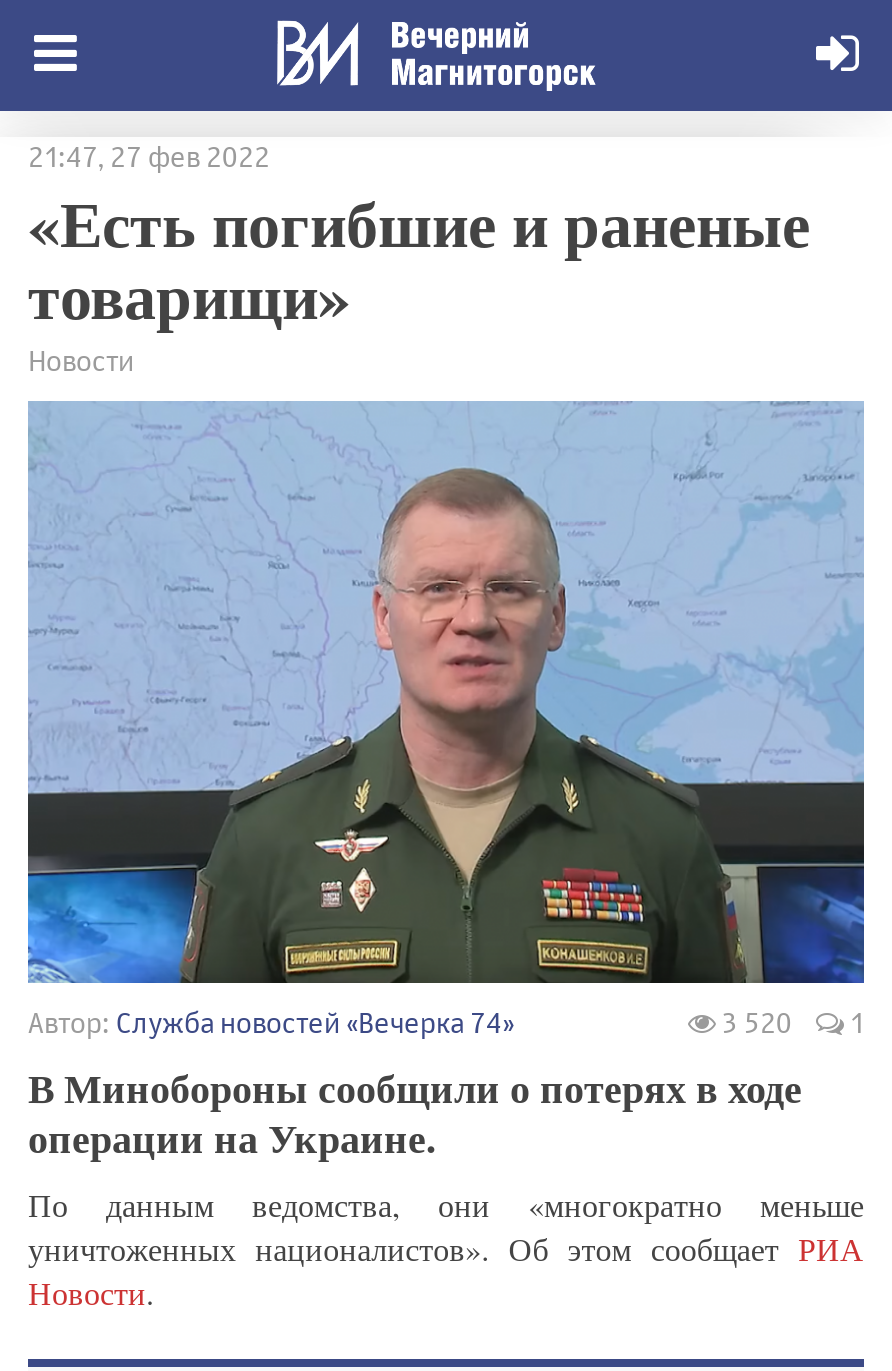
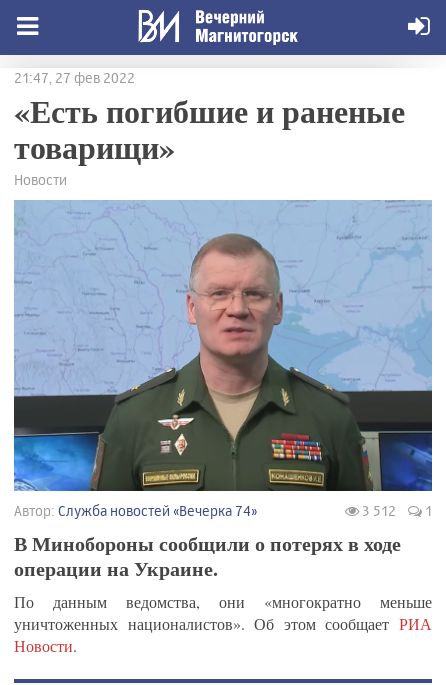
[716,1005,864,1039] 3 520 1 -> [359,502,432,519] 3 512 1

